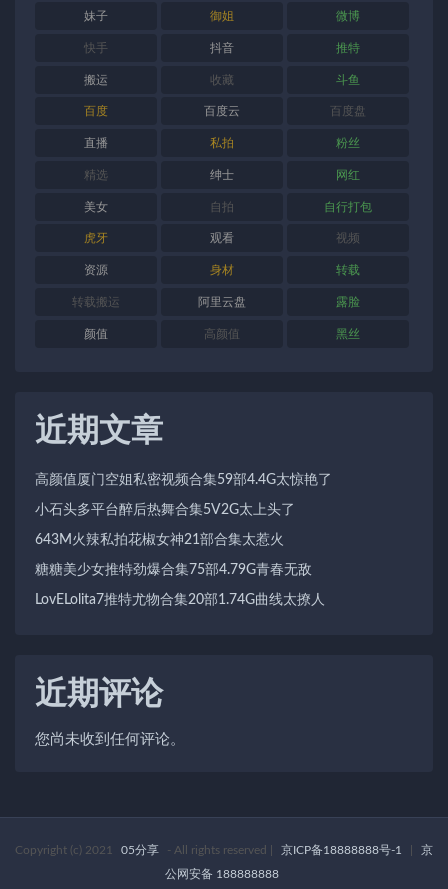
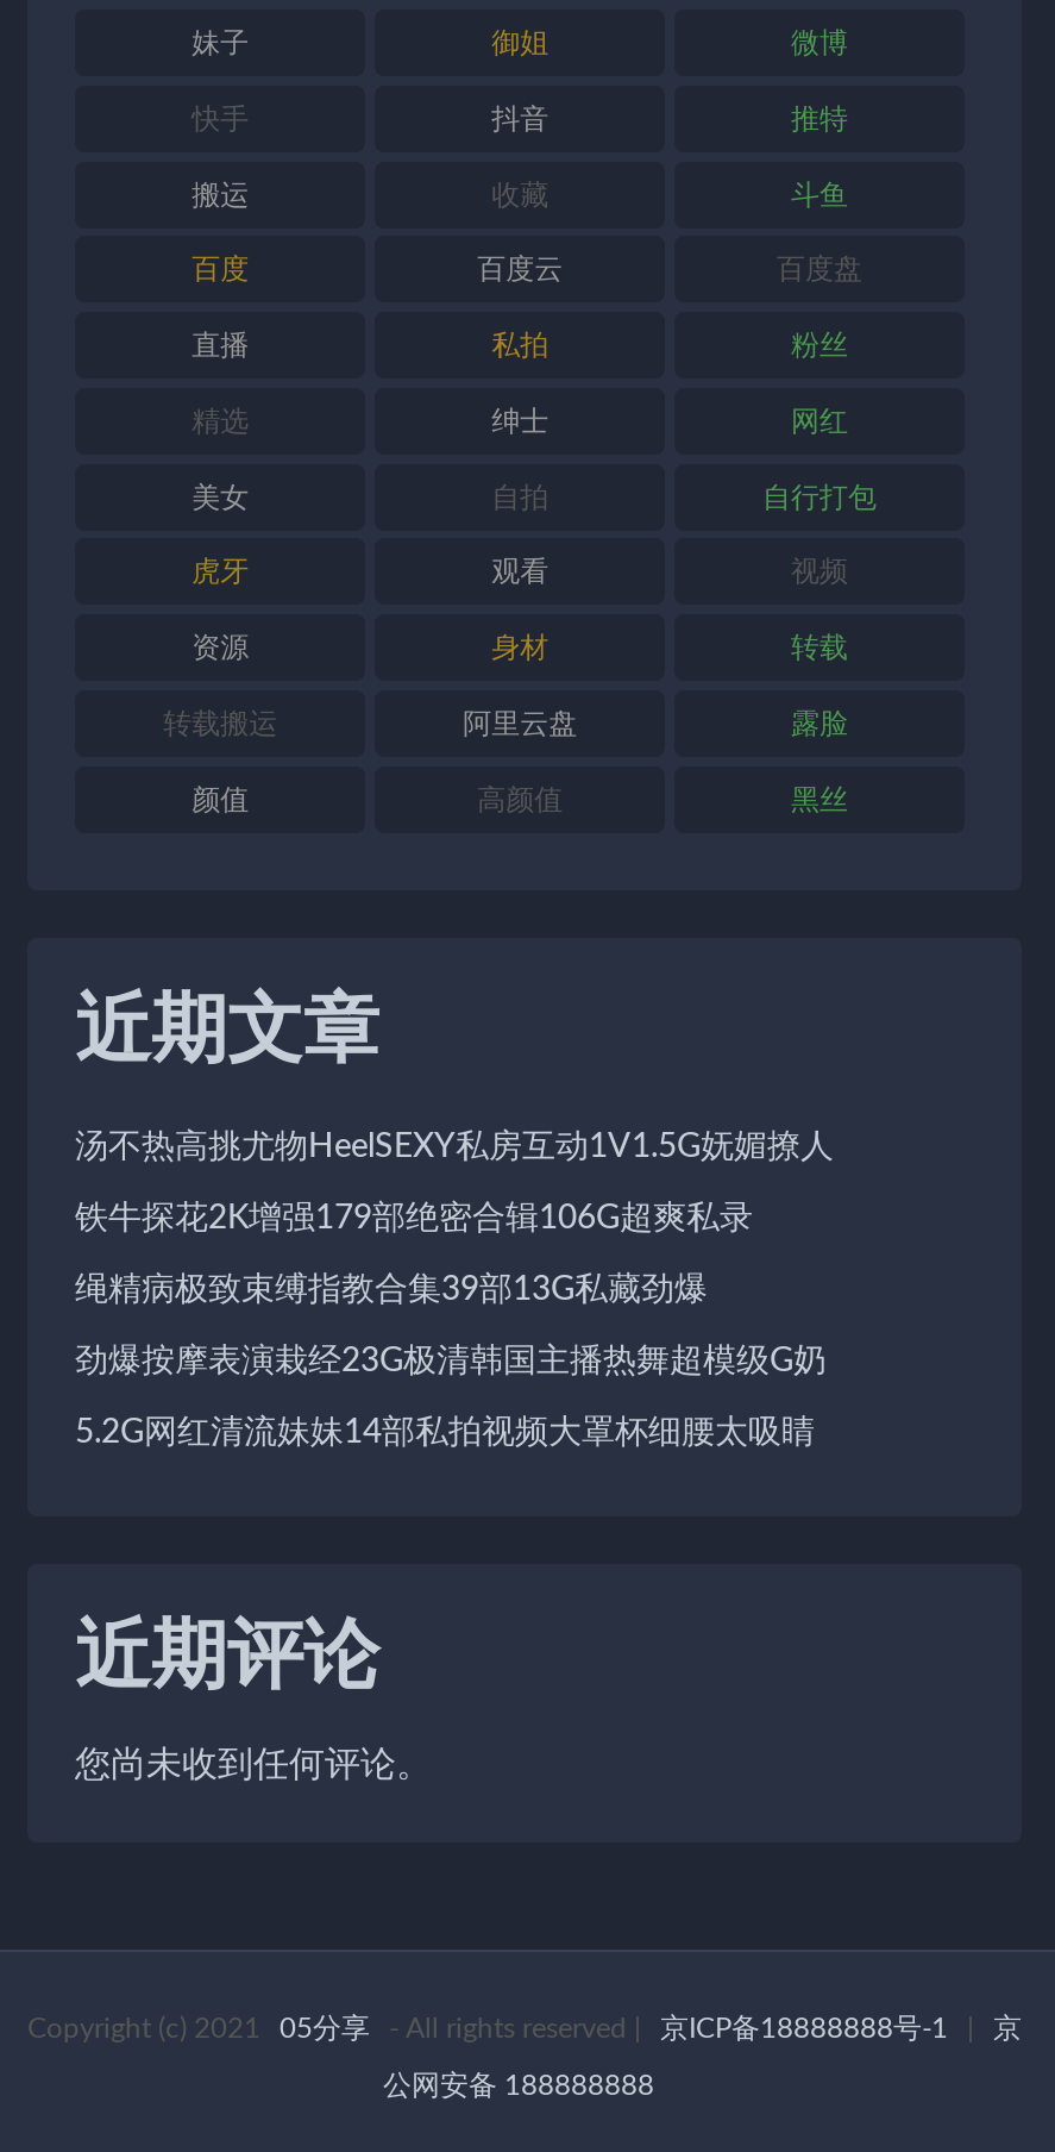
[35,472,332,486] 高颜值厦门空姐私密视频合集59部4.4G太惊艳了 -> [75,1130,834,1163] 汤不热高挑尤物HeelSEXY私房互动1V1.5G妩媚撩人
[35,502,295,516] 小石头多平台醉后热舞合集5V2G太上头了 -> [75,1201,753,1234] 铁牛探花2K增强179部绝密合辑106G超爽私录
[35,532,284,546] 643M火辣私拍花椒女神21部合集太惹火 -> [75,1272,708,1306] 绳精病极致束缚指教合集39部13G私藏劲爆
[35,562,312,576] 糖糖美少女推特劲爆合集75部4.79G青春无敌 -> [75,1344,827,1377] 劲爆按摩表演栽经23G极清韩国主播热舞超模级G奶
[35,592,325,606] LovELolita7推特尤物合集20部1.74G曲线太撩人 -> [75,1415,815,1449] 5.2G网红清流妹妹14部私拍视频大罩杯细腰太吸睛

